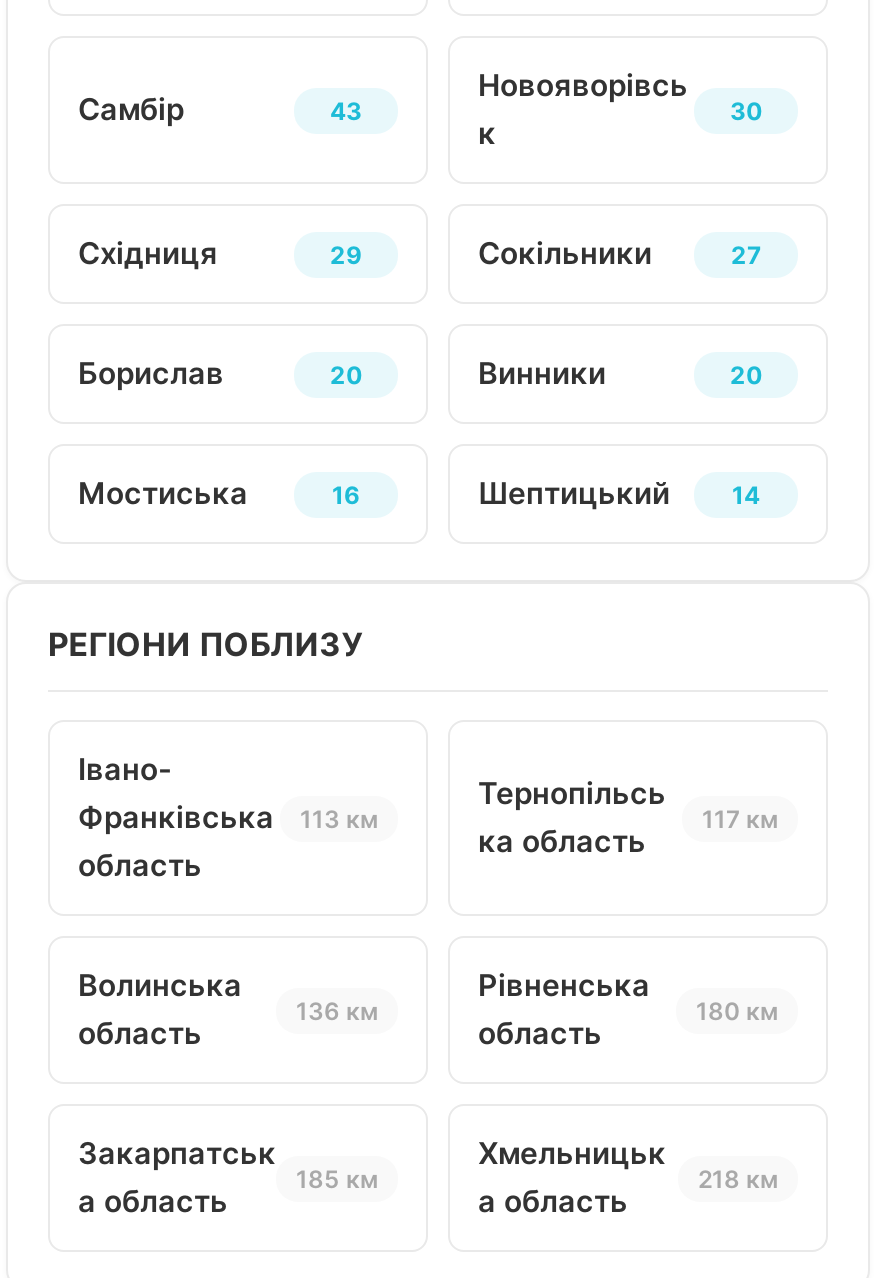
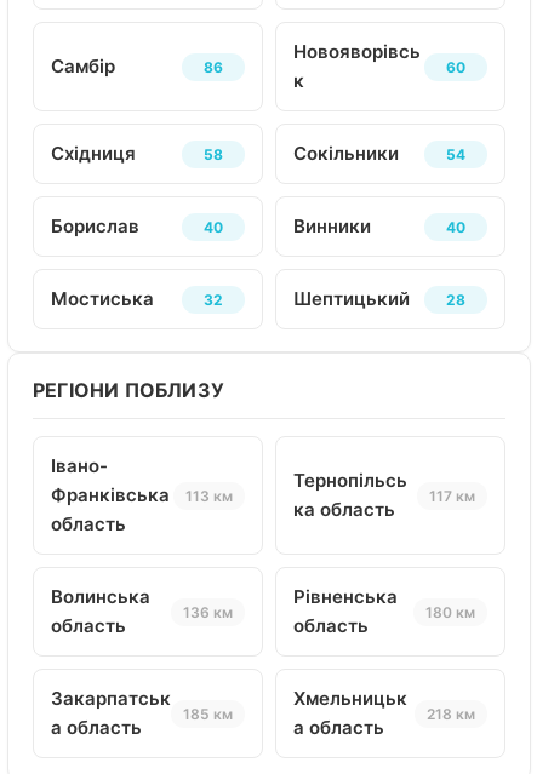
[330,95,362,125] 43 -> [204,58,223,76] 86
[730,95,762,125] 30 -> [446,58,465,76] 60
[330,239,362,269] 29 -> [204,145,223,163] 58
[731,239,761,269] 27 -> [446,145,465,163] 54
[330,359,362,389] 20 -> [204,217,223,236] 40
[730,359,762,389] 20 -> [446,217,465,236] 40
[332,479,360,509] 16 -> [204,290,223,308] 32
[732,479,760,509] 14 -> [446,290,465,308] 28

